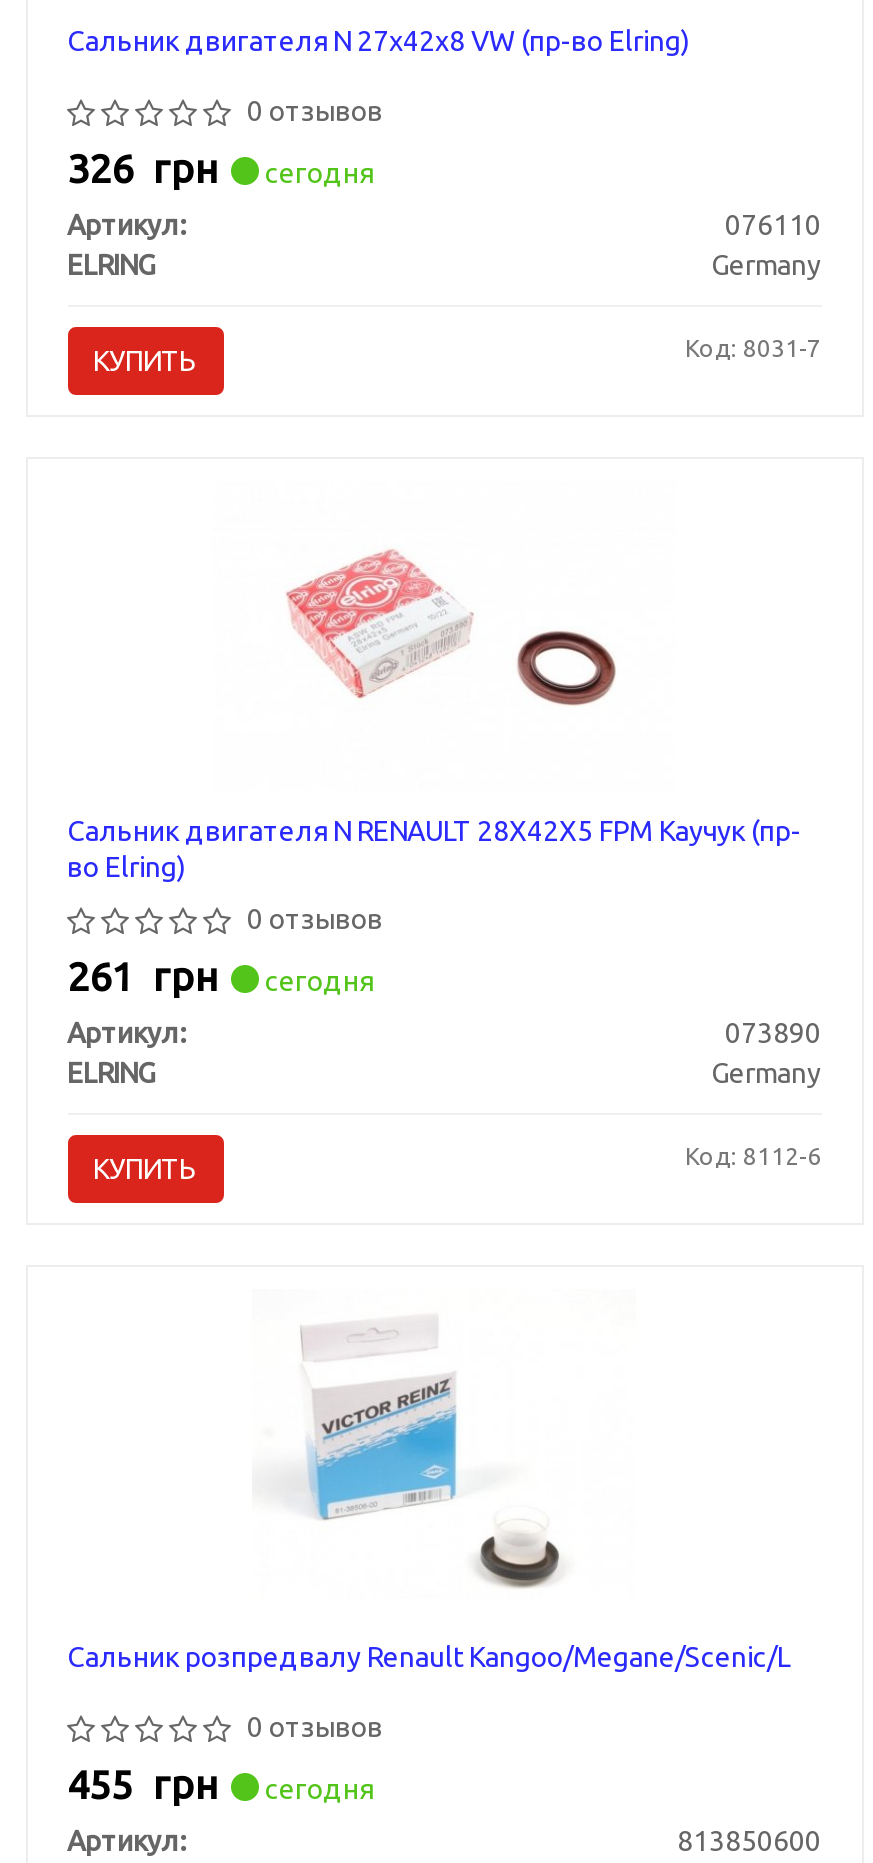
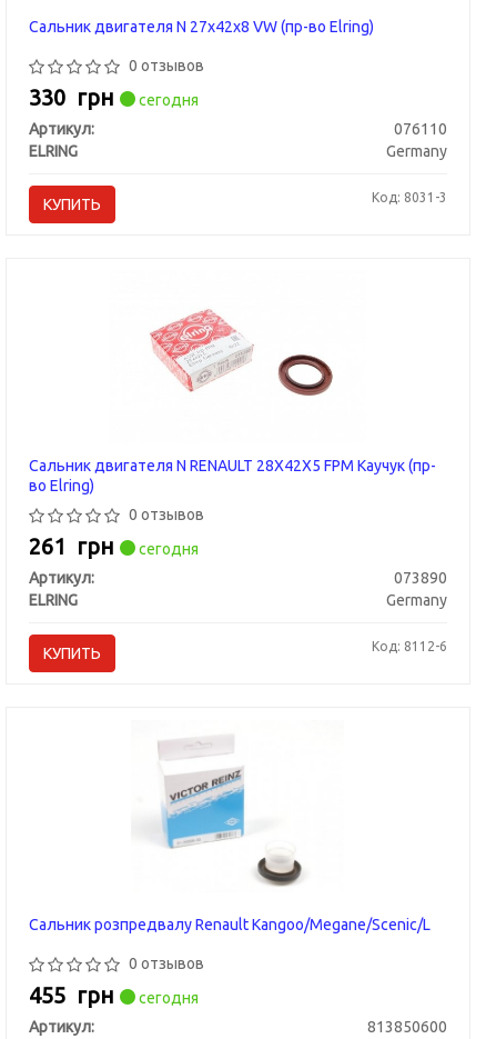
[67,146,373,192] 326 грн сегодня -> [28,85,198,110] 330 грн сегодня
[685,336,821,362] Код: 8031-7 -> [371,190,447,205] Код: 8031-3

